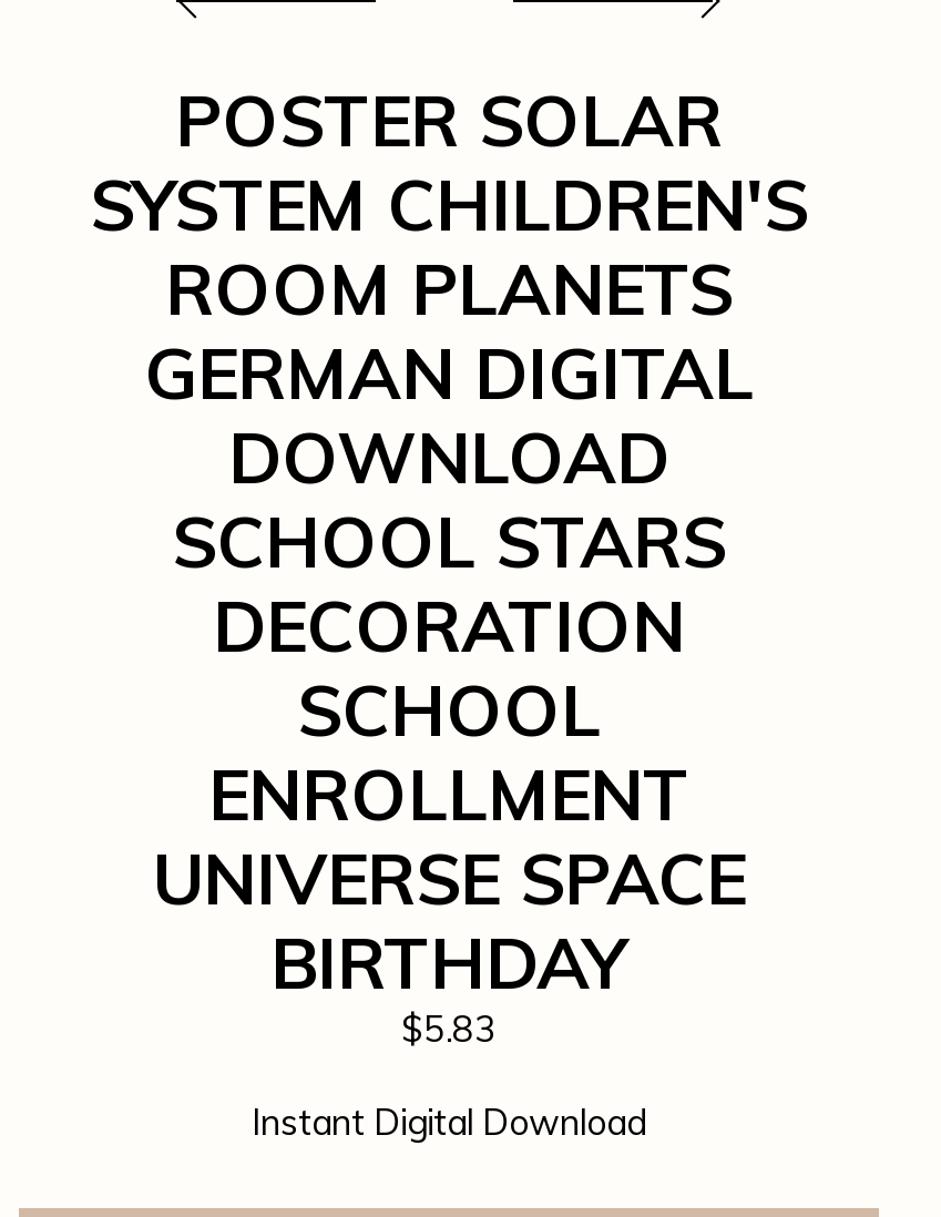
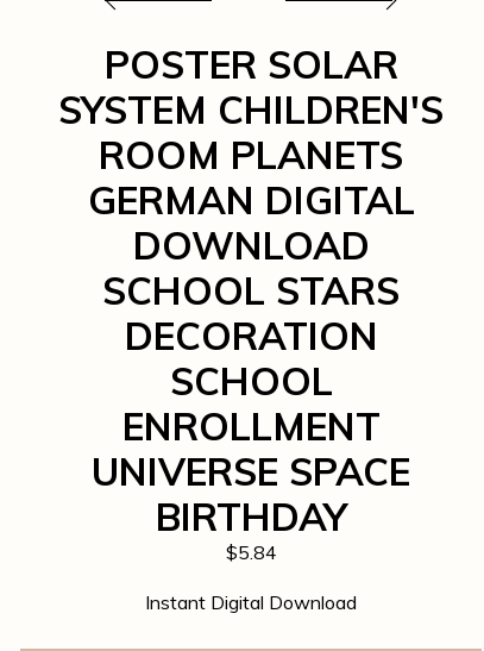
[401,1006,497,1051] $5.83 -> [225,540,276,564] $5.84

